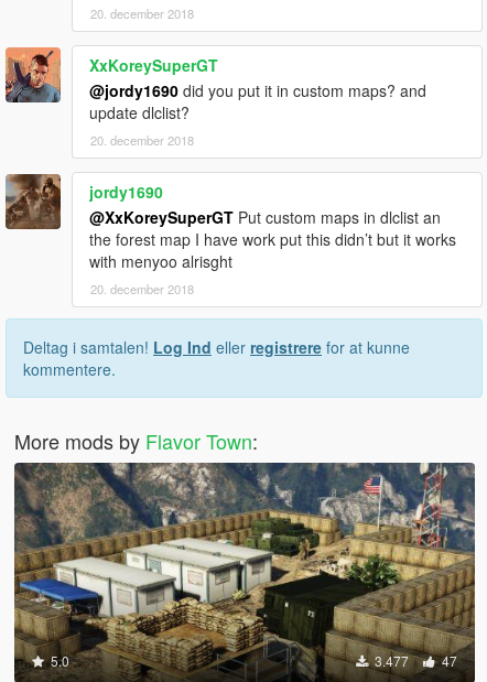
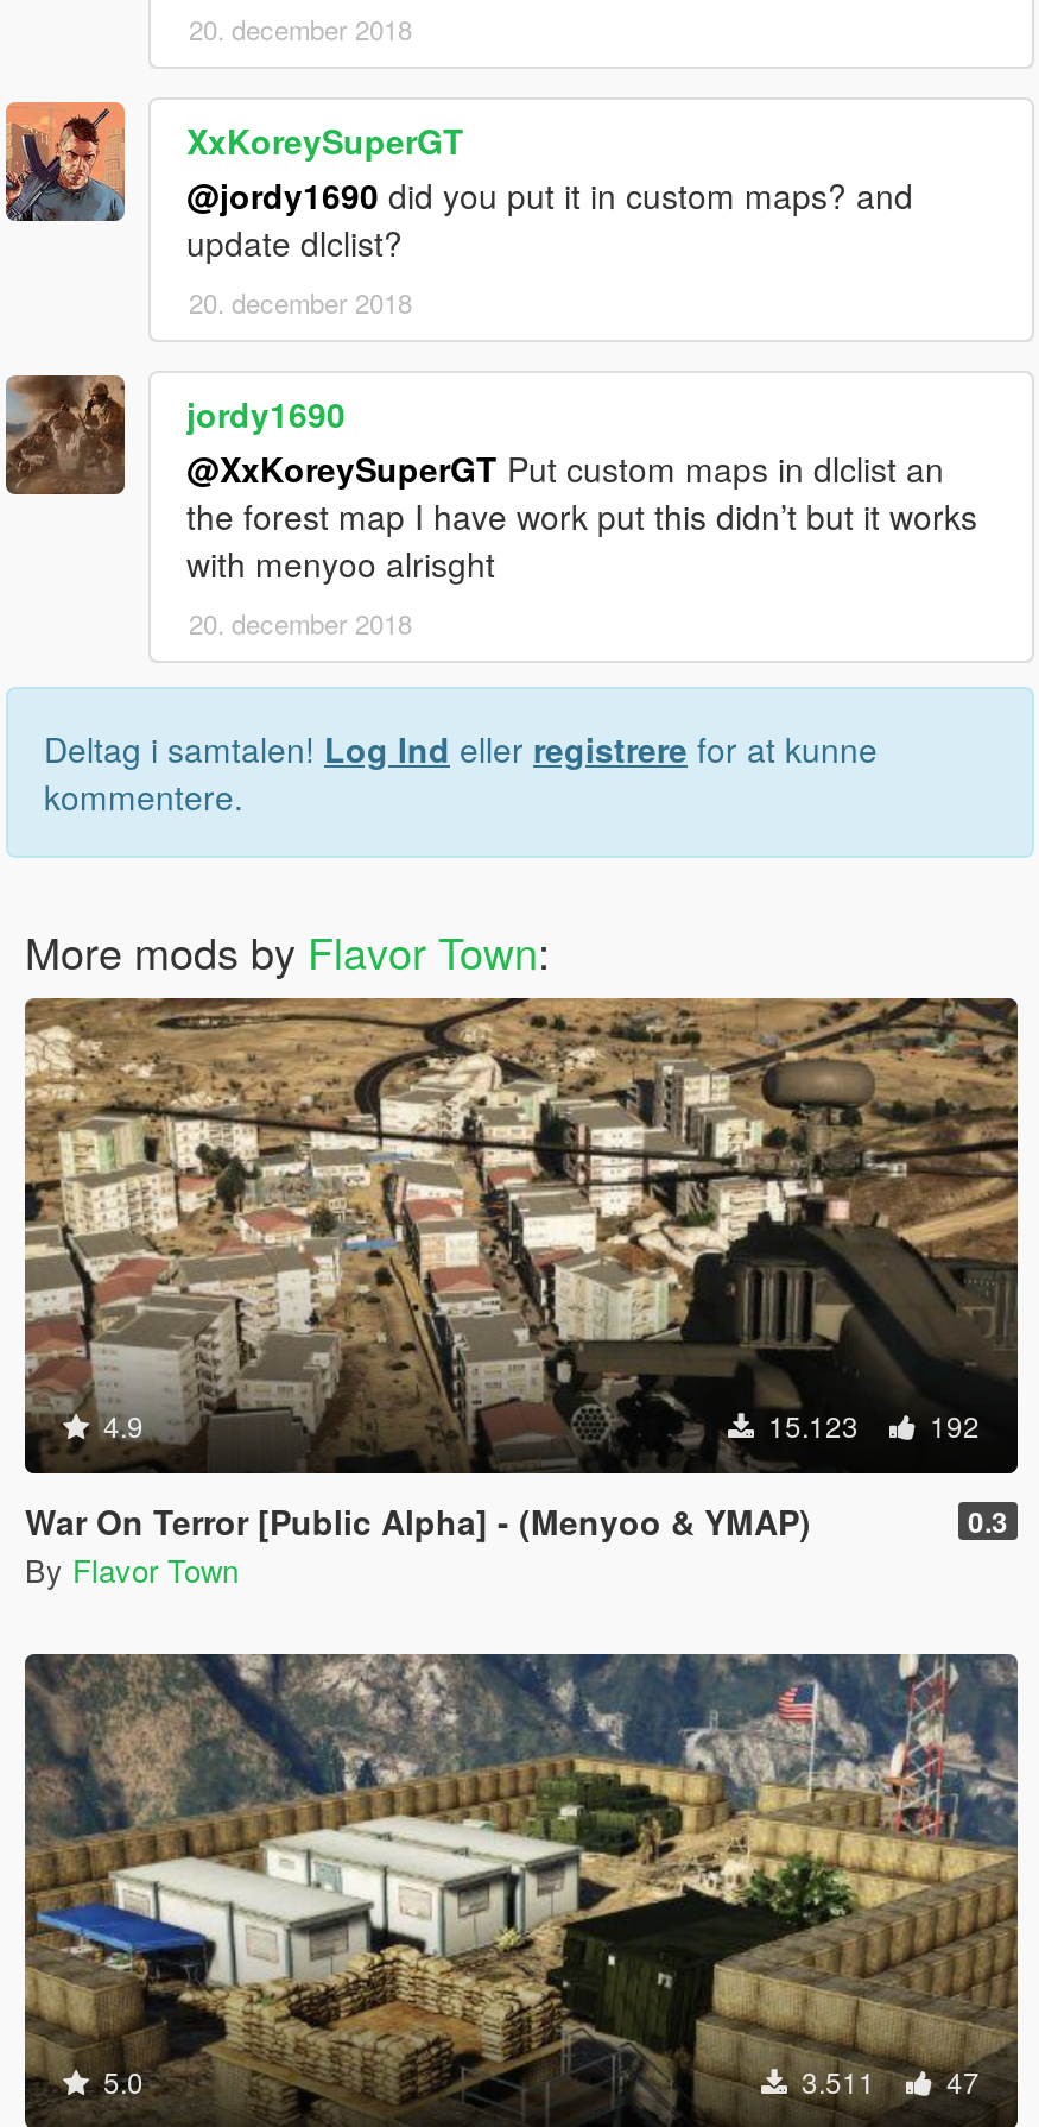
none -> [23,996,1020,1593] [image] | 4.9 | 15.123 | 192 | War On Terror [Public Alpha] - (Menyoo & YMAP) | 0.3 | By Flavor Town
[371,651,457,670] 3.477 47 -> [794,2061,980,2101] 3.511 47

